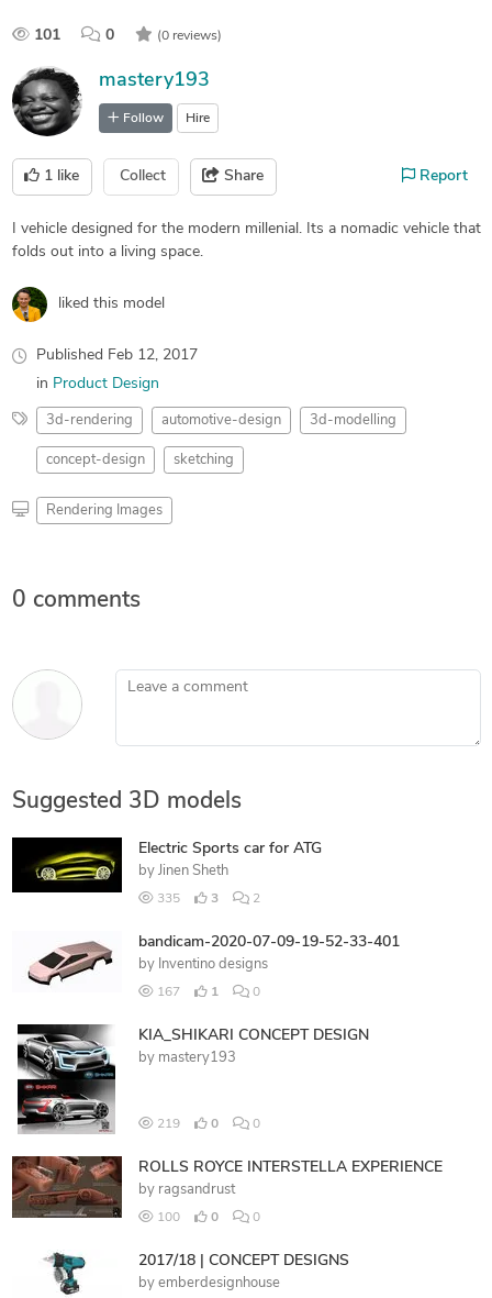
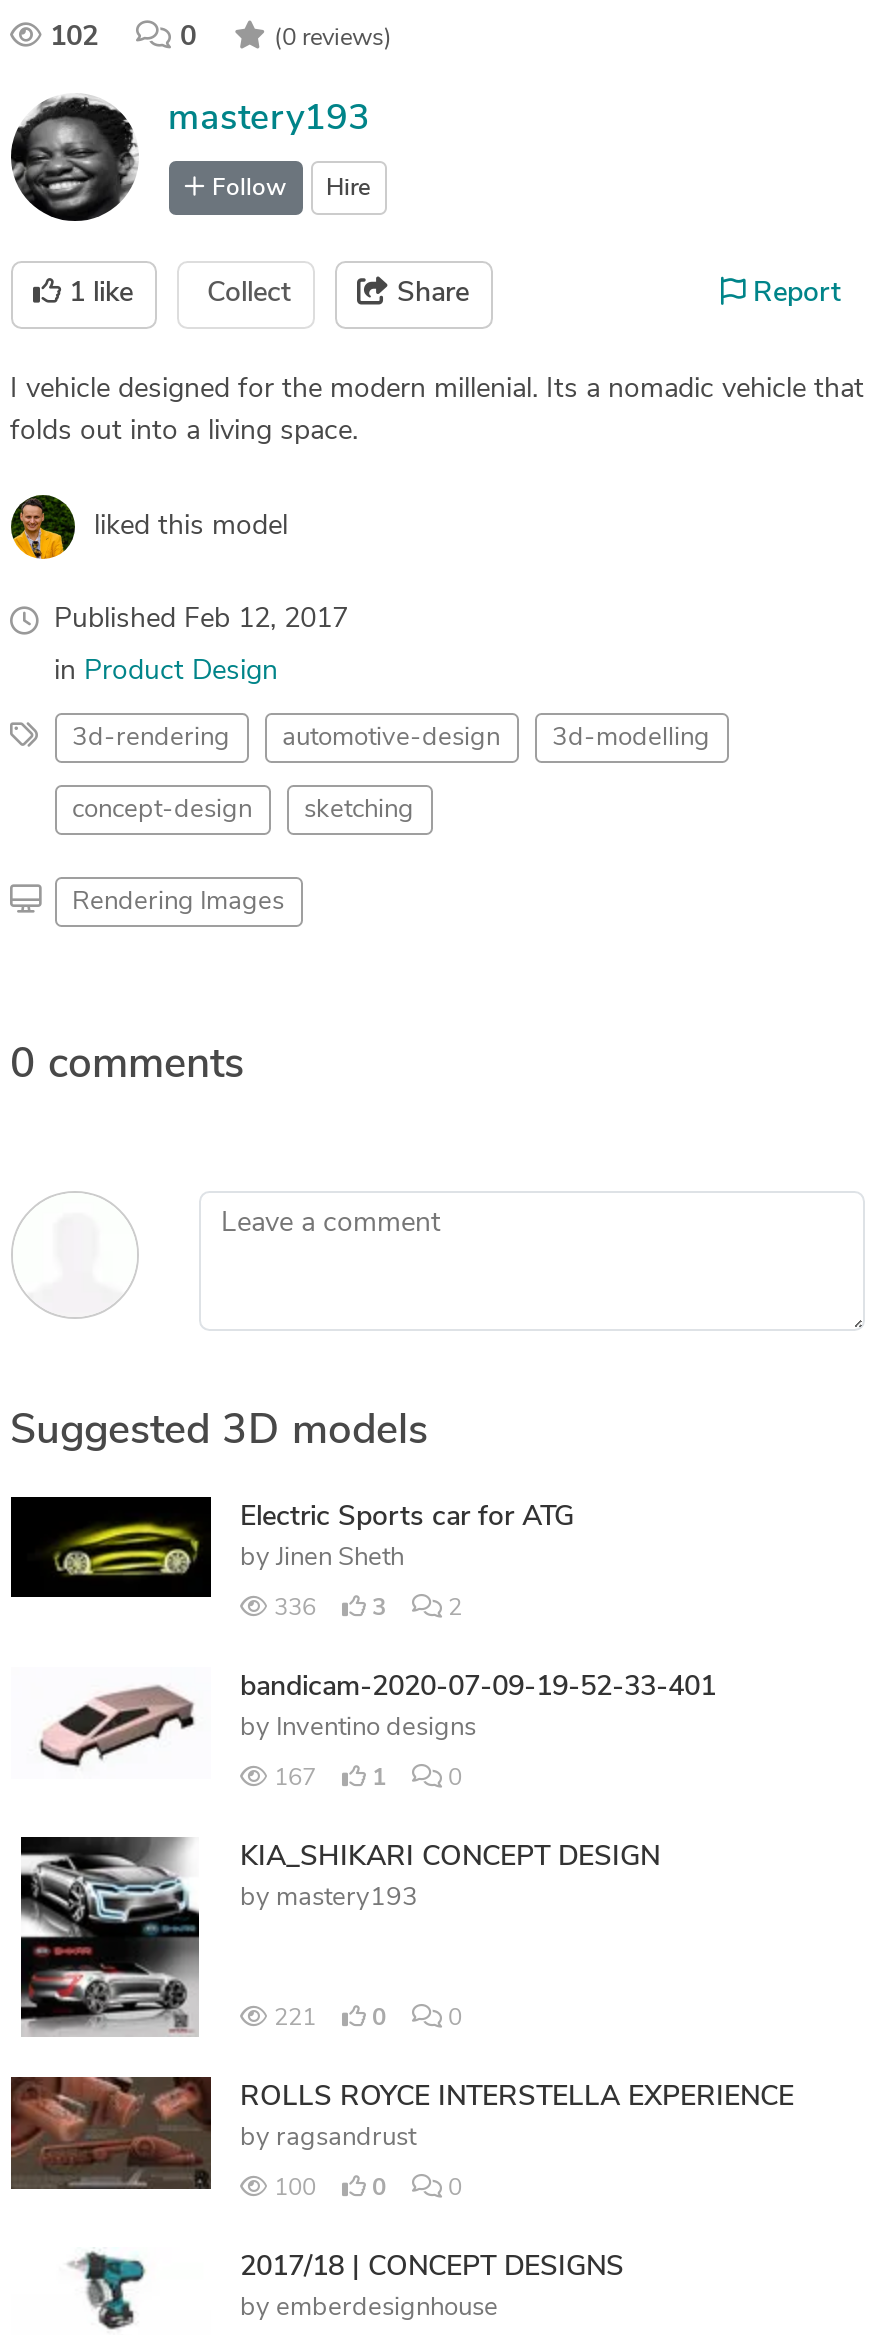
[33,27,60,44] 101 -> [50,23,98,53] 102
[153,892,183,905] 335 -> [268,1596,322,1620] 336
[153,1117,183,1130] 219 -> [268,2006,322,2030] 221

